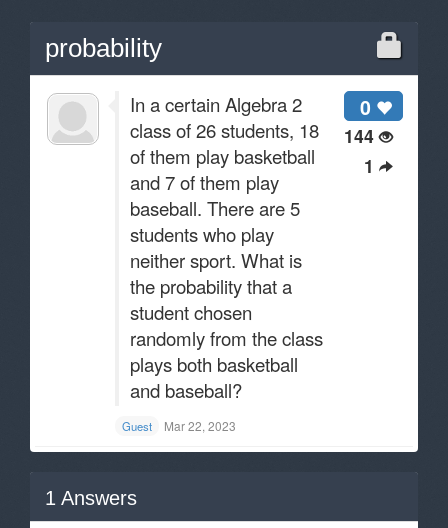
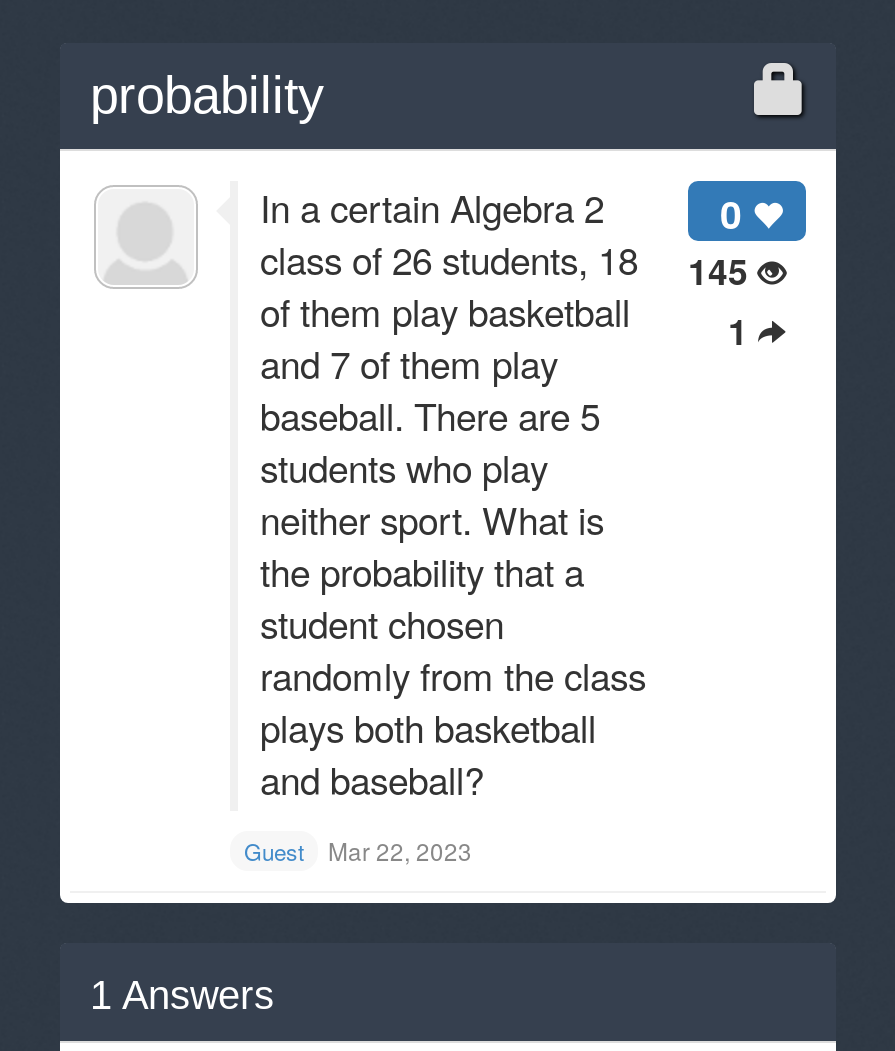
[130,117,379,148] class of 26 students, 18 144 -> [260,233,758,295] class of 26 students, 18 145

